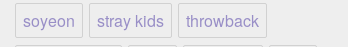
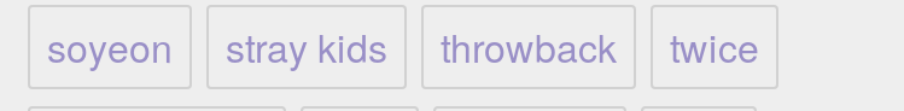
none -> [670,19,759,75] twice

